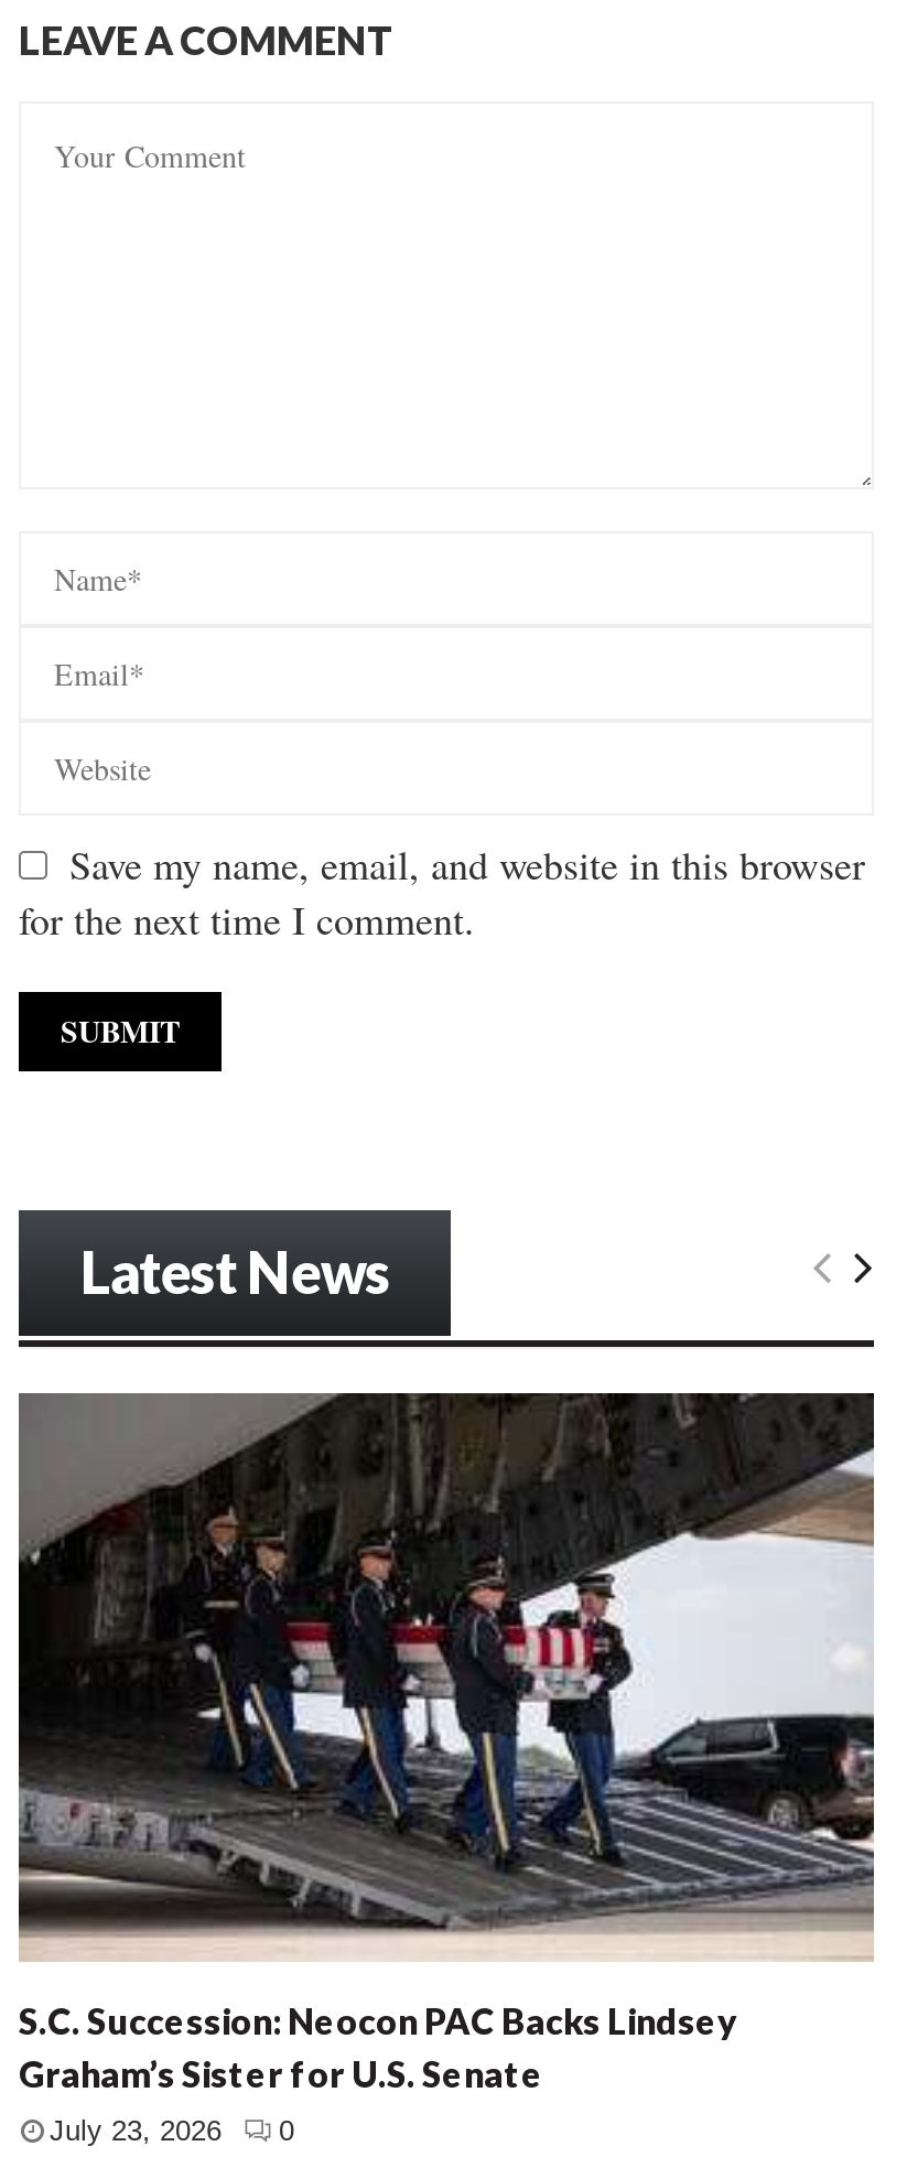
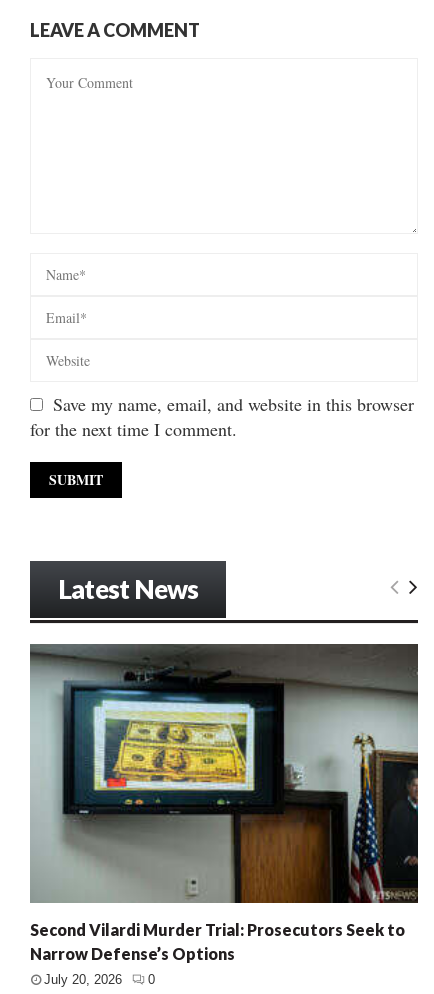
[17,1393,876,2094] [image] | S.C. Succession: Neocon PAC Backs Lindsey | Graham’s Sister for U.S. Senate -> [30,644,419,963] [image] | Second Vilardi Murder Trial: Prosecutors Seek to | Narrow Defense’s Options
[50,2114,294,2147] July 23, 2026 0 -> [44,972,155,987] July 20, 2026 0

